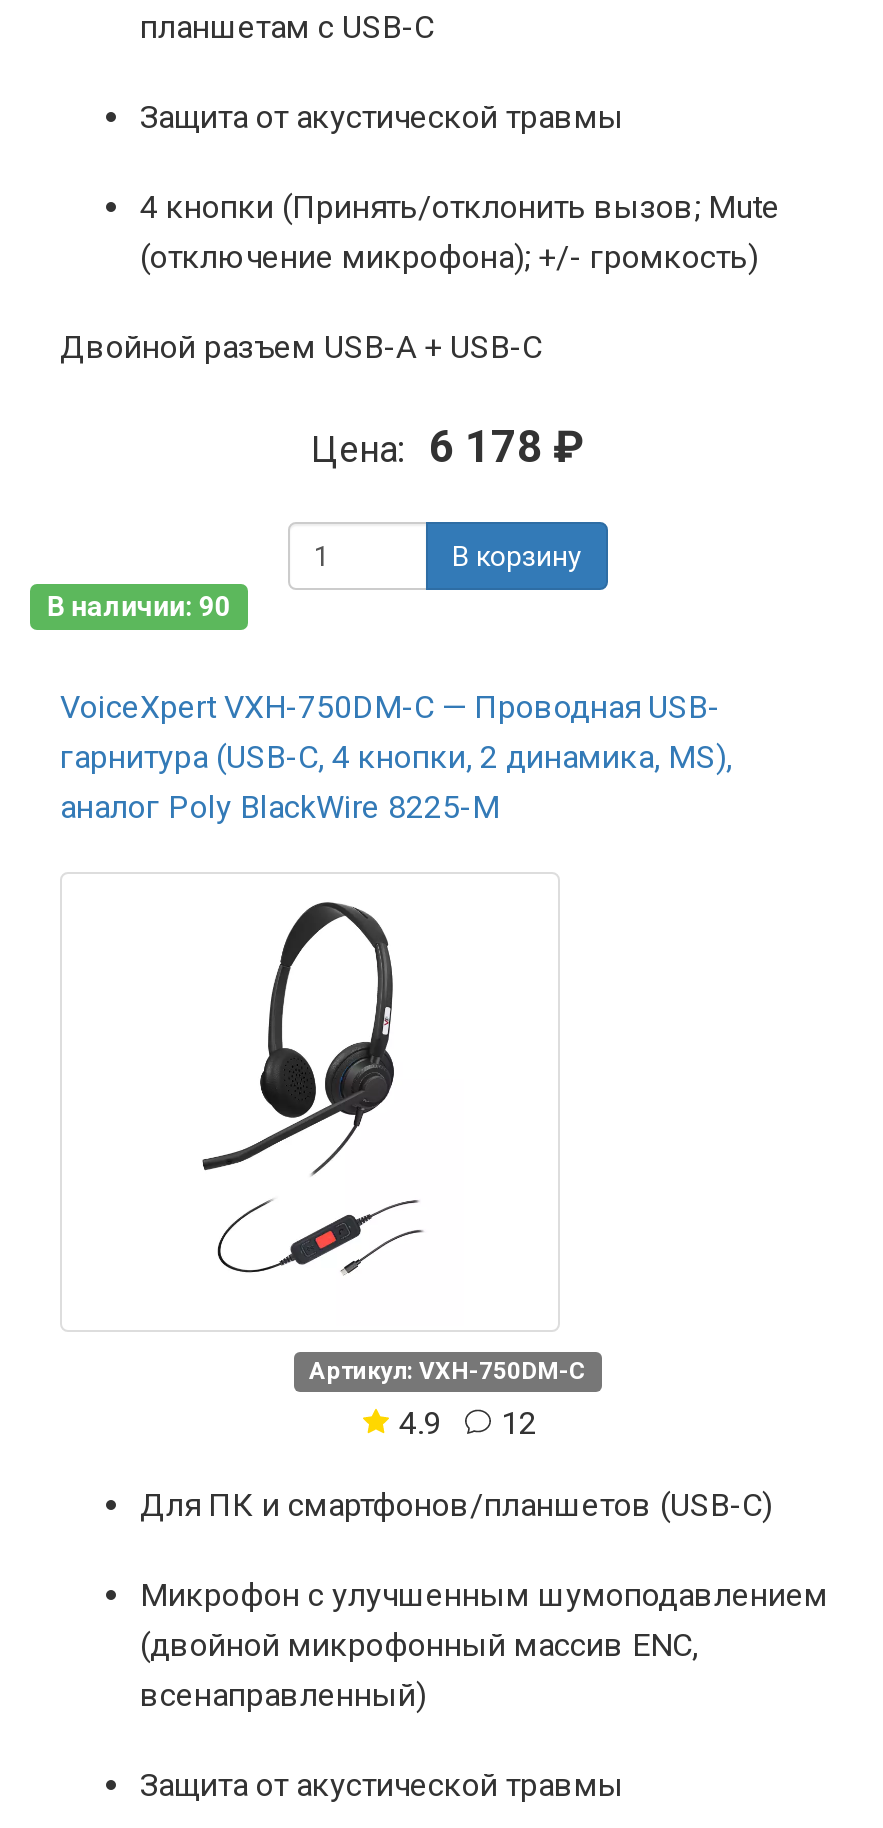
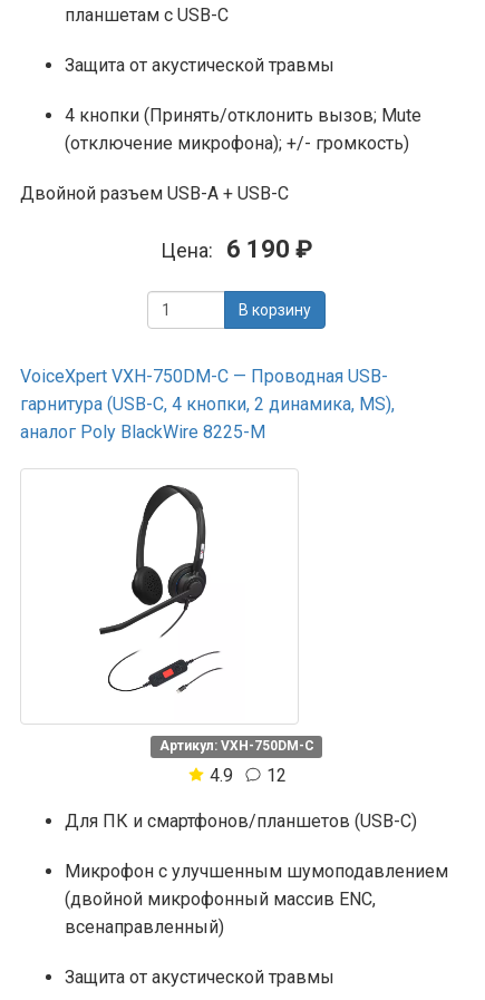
[311,422,585,472] Цена: 6 178 ₽ -> [160,235,313,263] Цена: 6 190 ₽
[47,590,231,622] В наличии: 90 -> none

